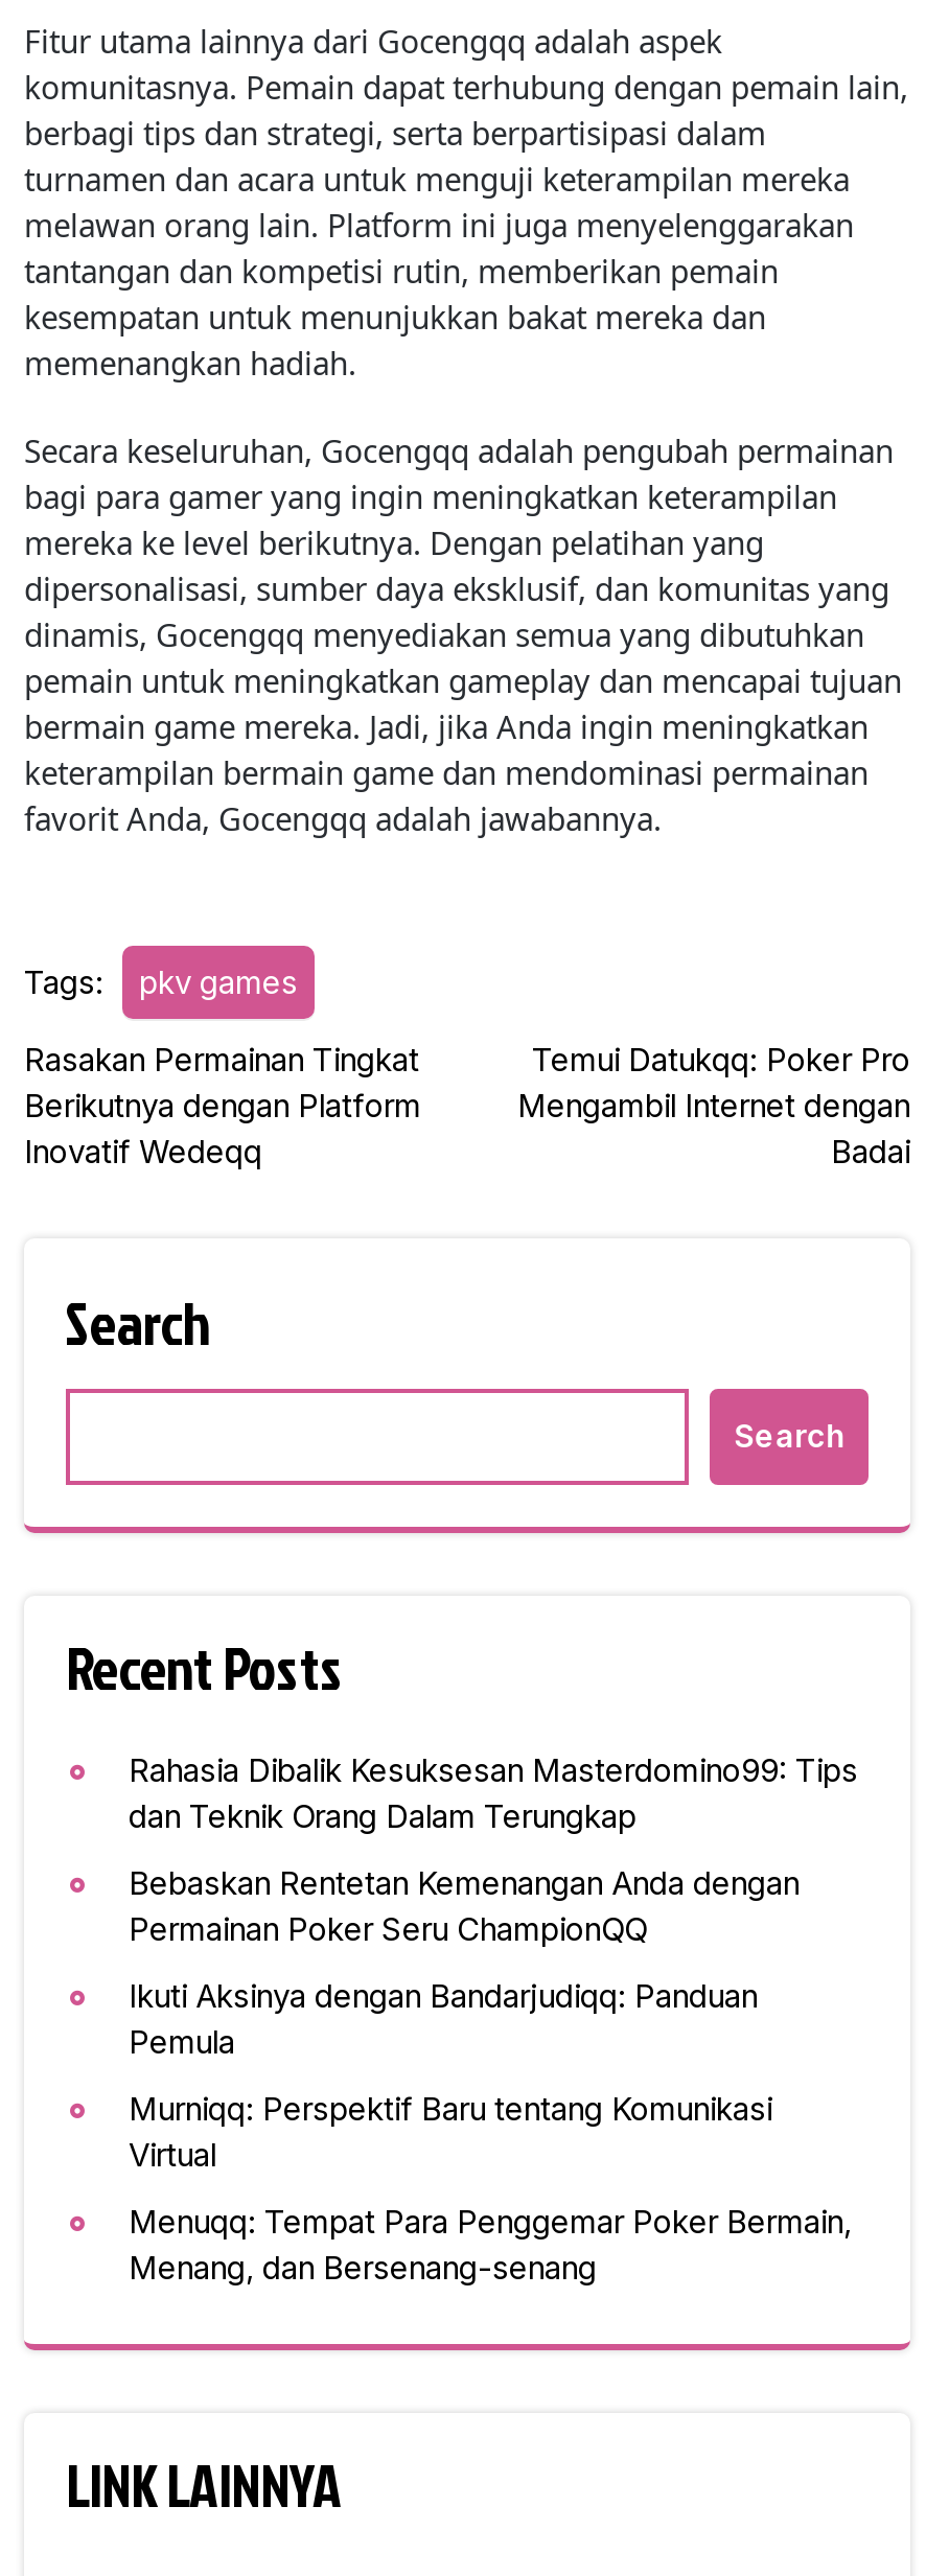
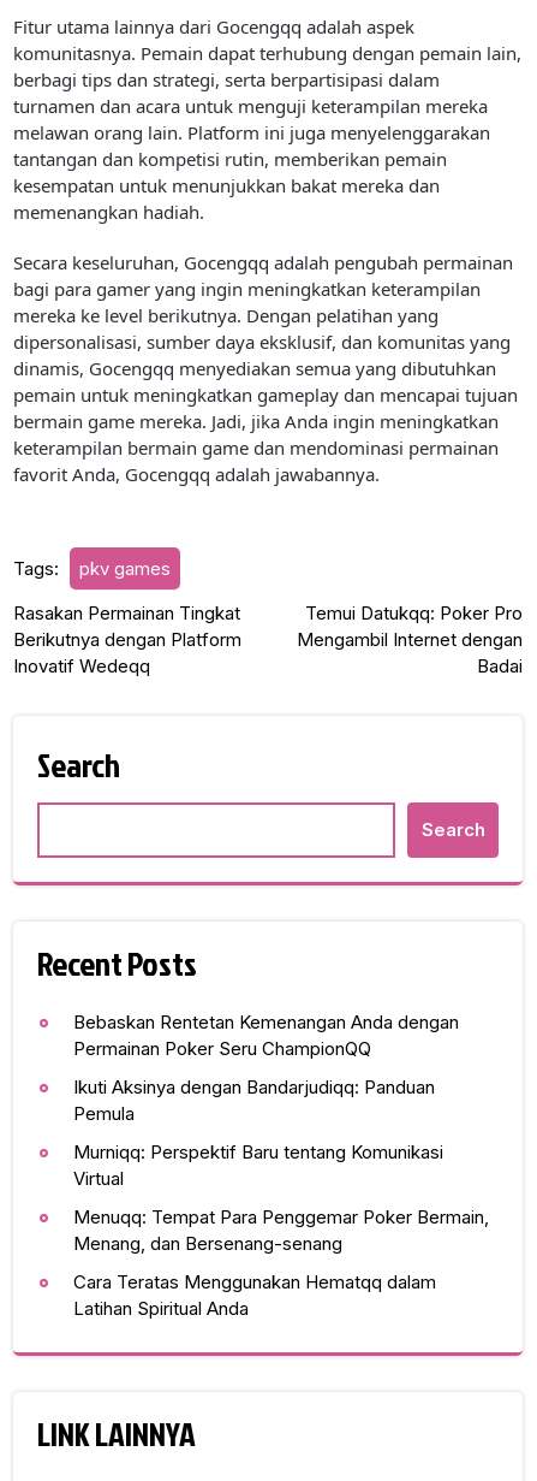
[129,1750,858,1835] Rahasia Dibalik Kesuksesan Masterdomino99: Tips | dan Teknik Orang Dalam Terungkap -> none
moved [129,1863,852,2287] -> [73,1010,489,1254]: Bebaskan Rentetan Kemenangan Anda dengan | Permainan Poker Seru ChampionQQ | Ikuti Aksinya dengan Bandarjudiqq: Panduan | Pemula | Murniqq: Perspektif Baru tentang Komunikasi | Virtual | Menuqq: Tempat Para Penggemar Poker Bermain, | Menang, dan Bersenang-senang
none -> [73,1270,436,1319] Cara Teratas Menggunakan Hematqq dalam | Latihan Spiritual Anda

